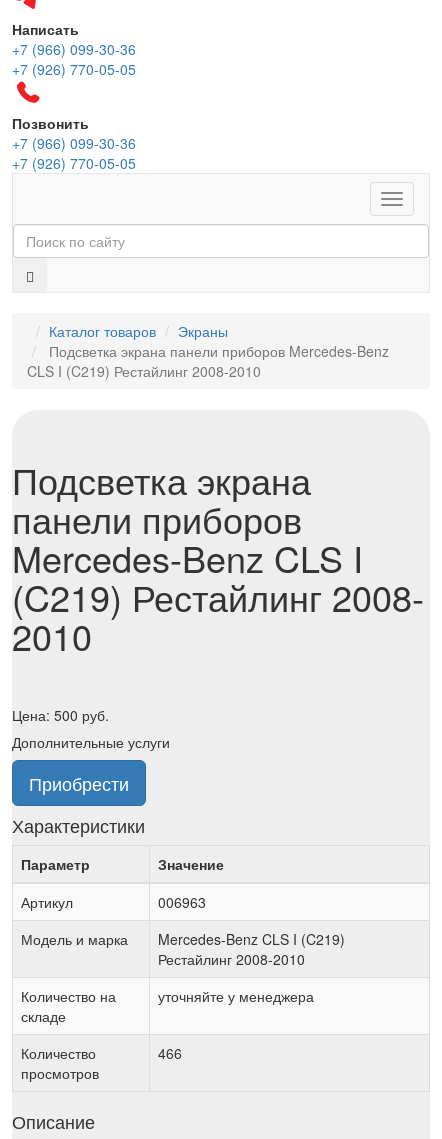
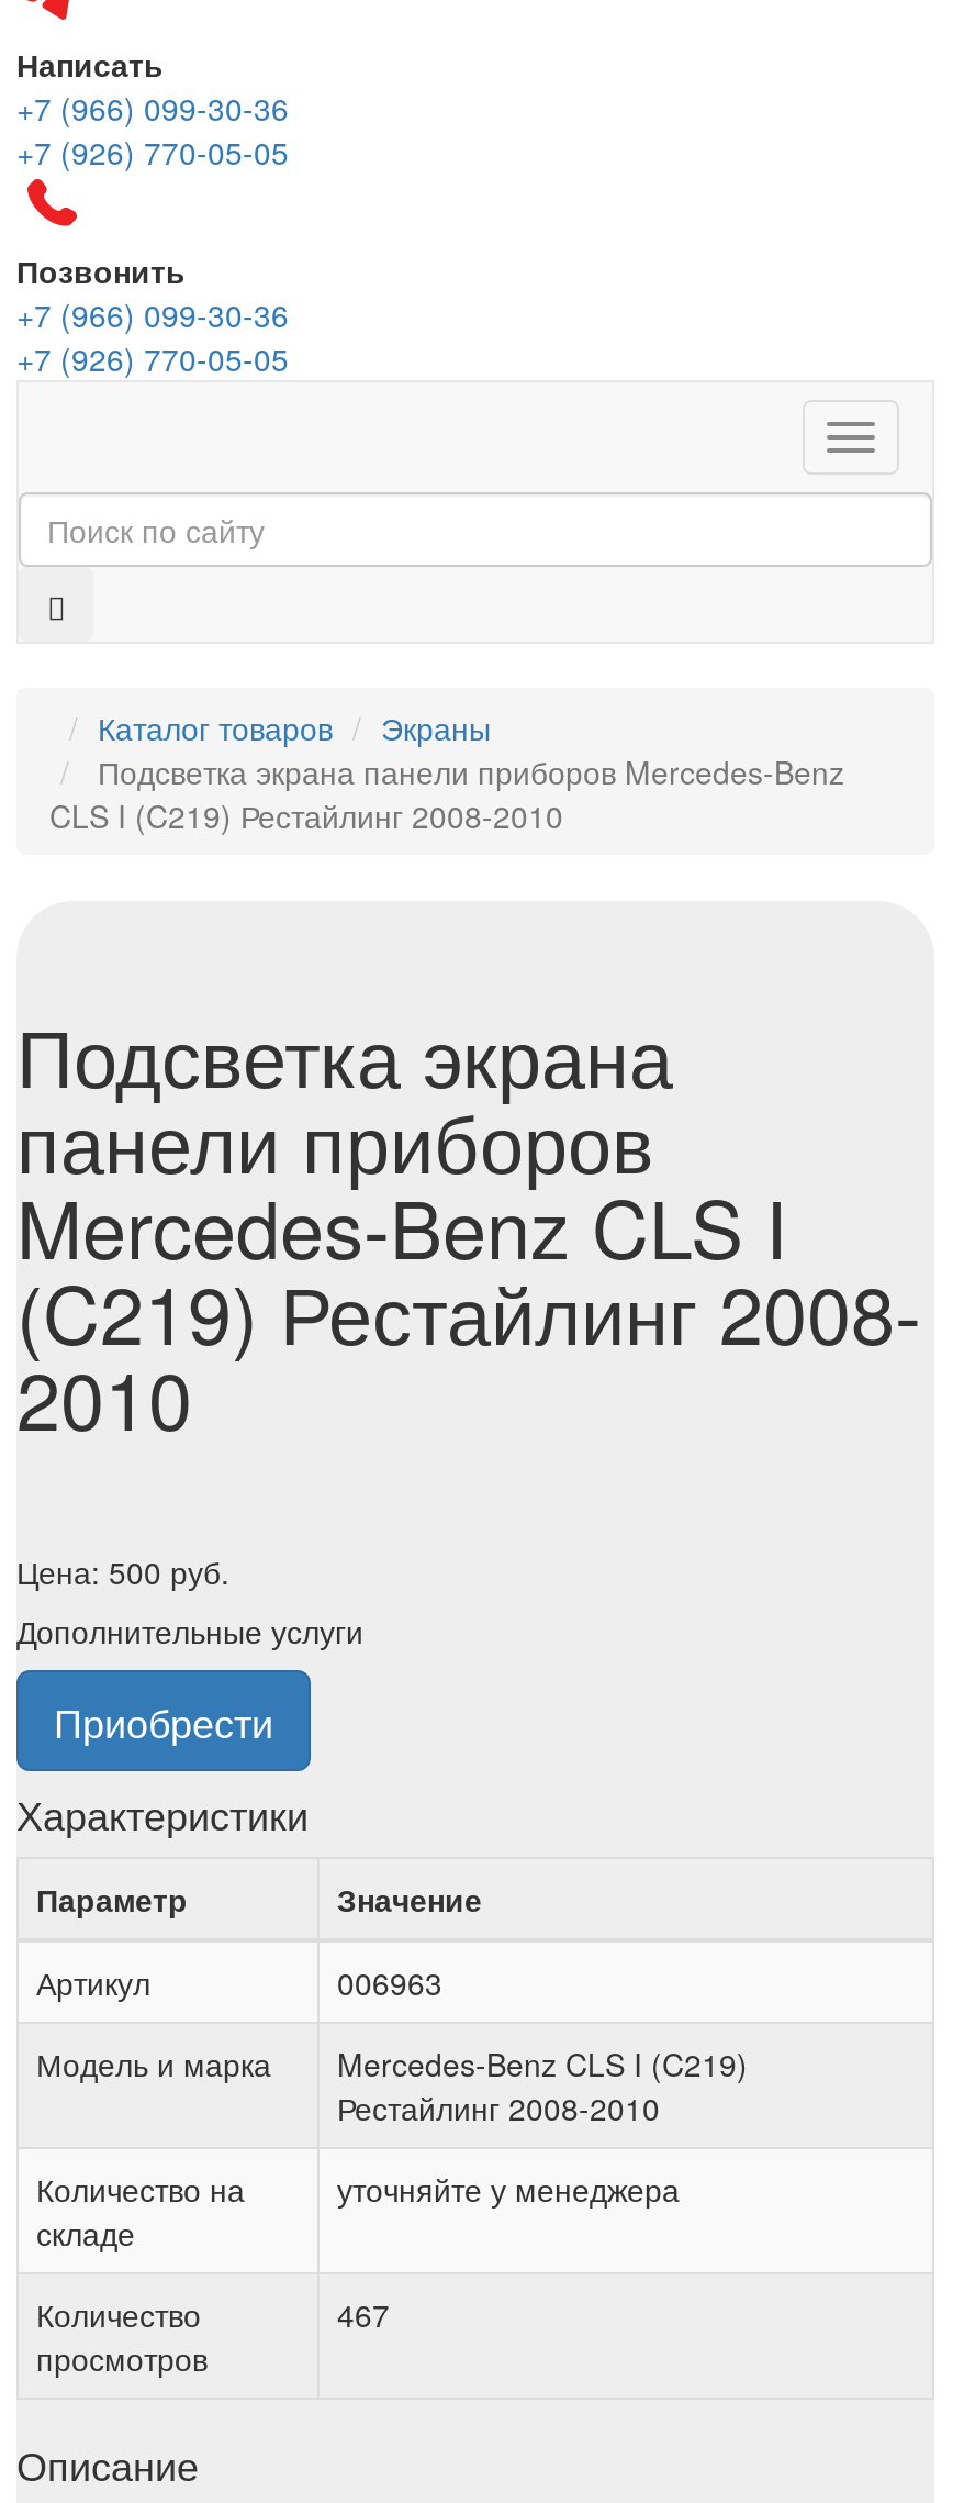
[158,1043,182,1063] 466 -> [337,2293,390,2337] 467

